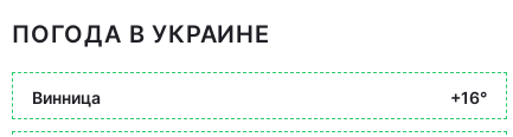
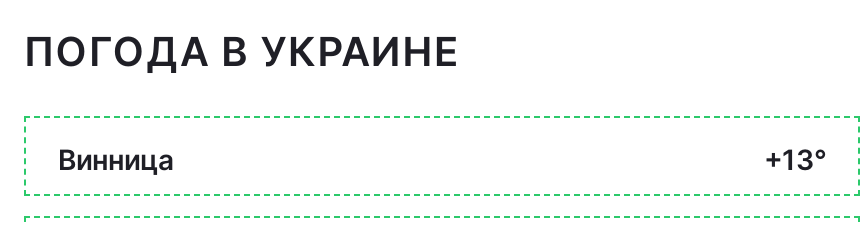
[450,87,487,107] +16° -> [764,141,826,175] +13°

